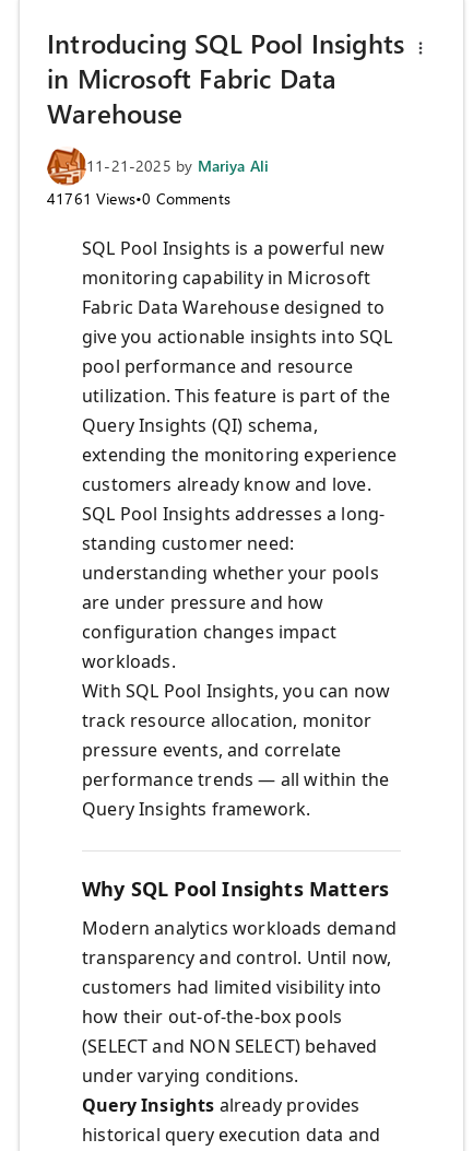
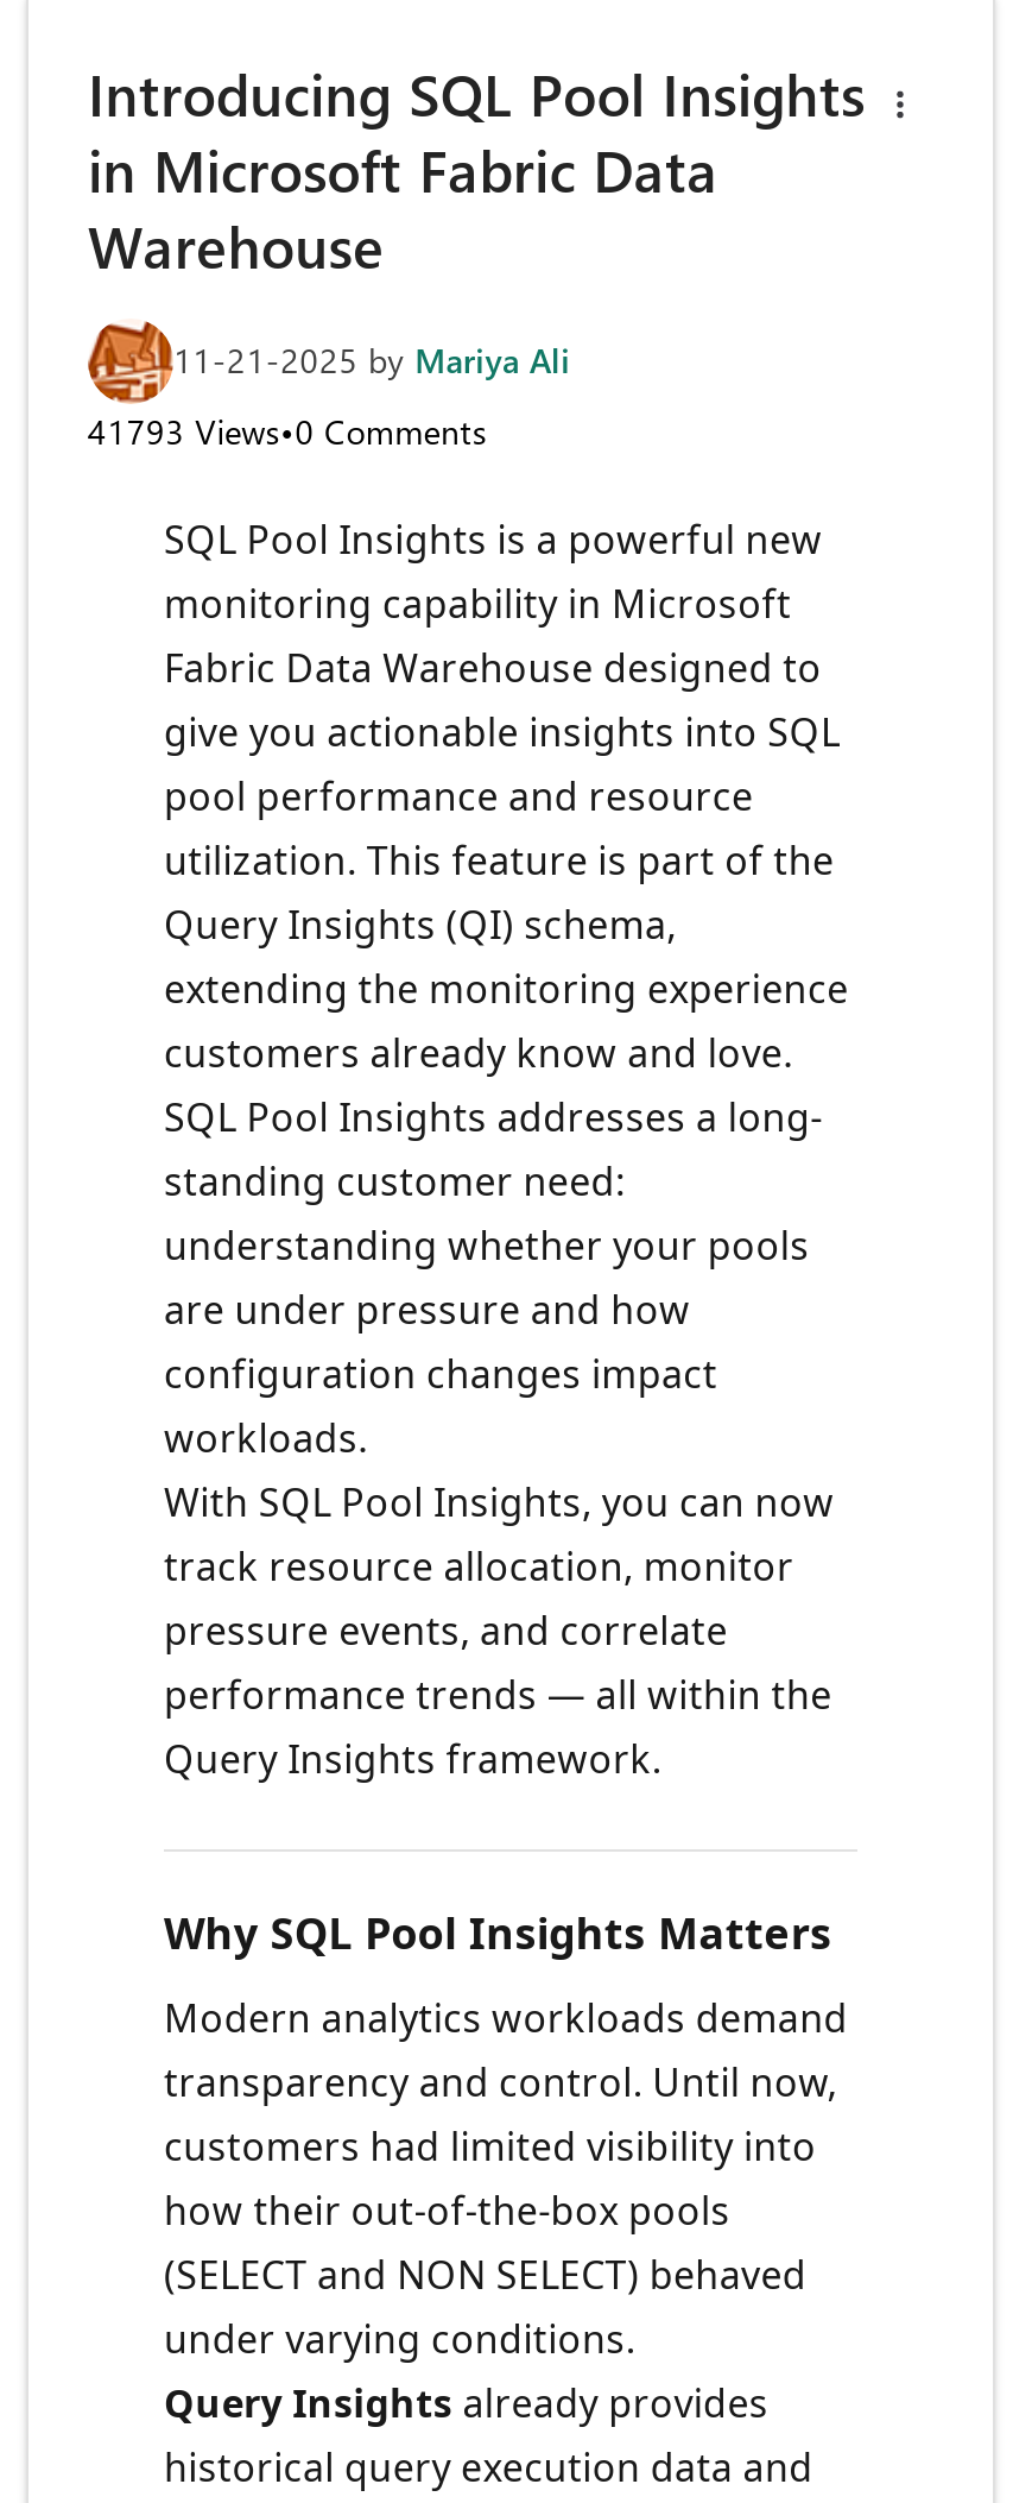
[47,188,230,209] 41761 Views•0 Comments -> [88,410,487,455] 41793 Views•0 Comments

